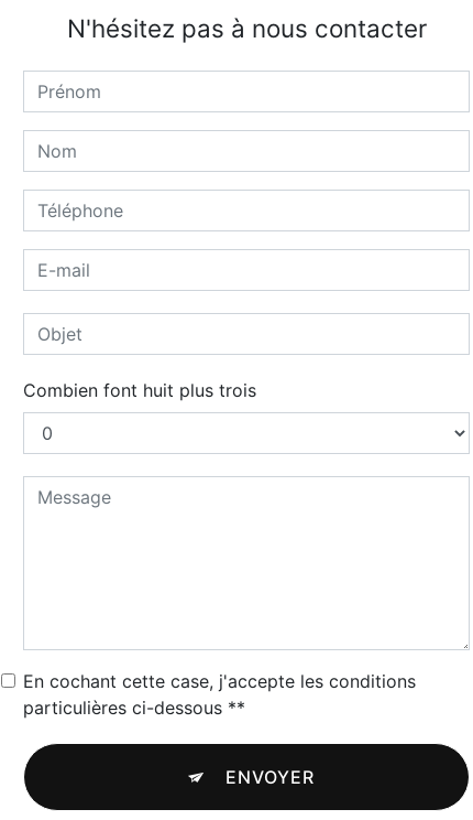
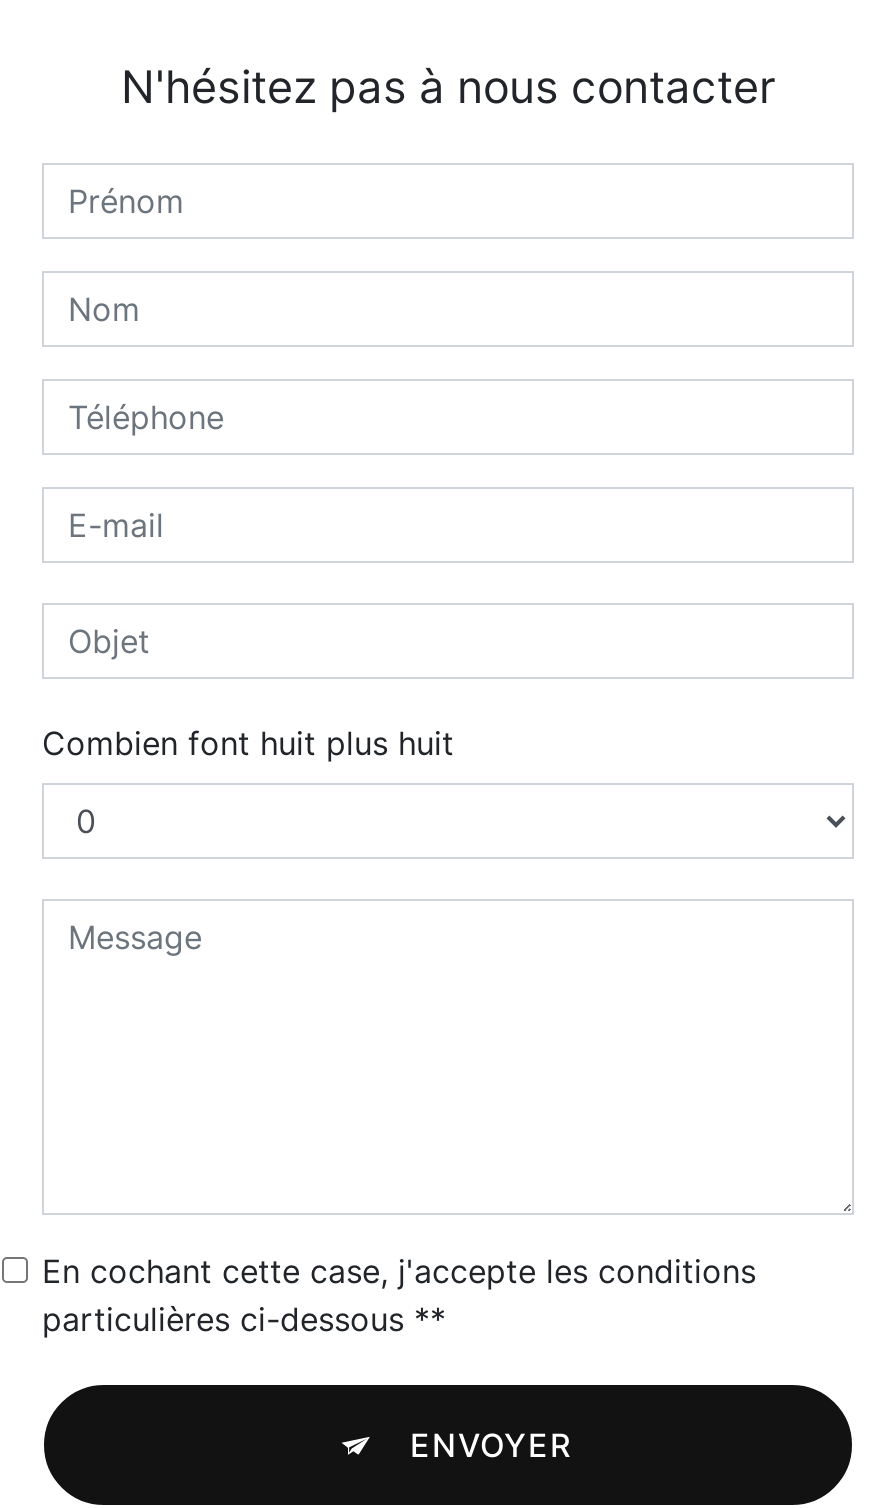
[23,380,256,402] Combien font huit plus trois -> [42,724,454,764] Combien font huit plus huit

